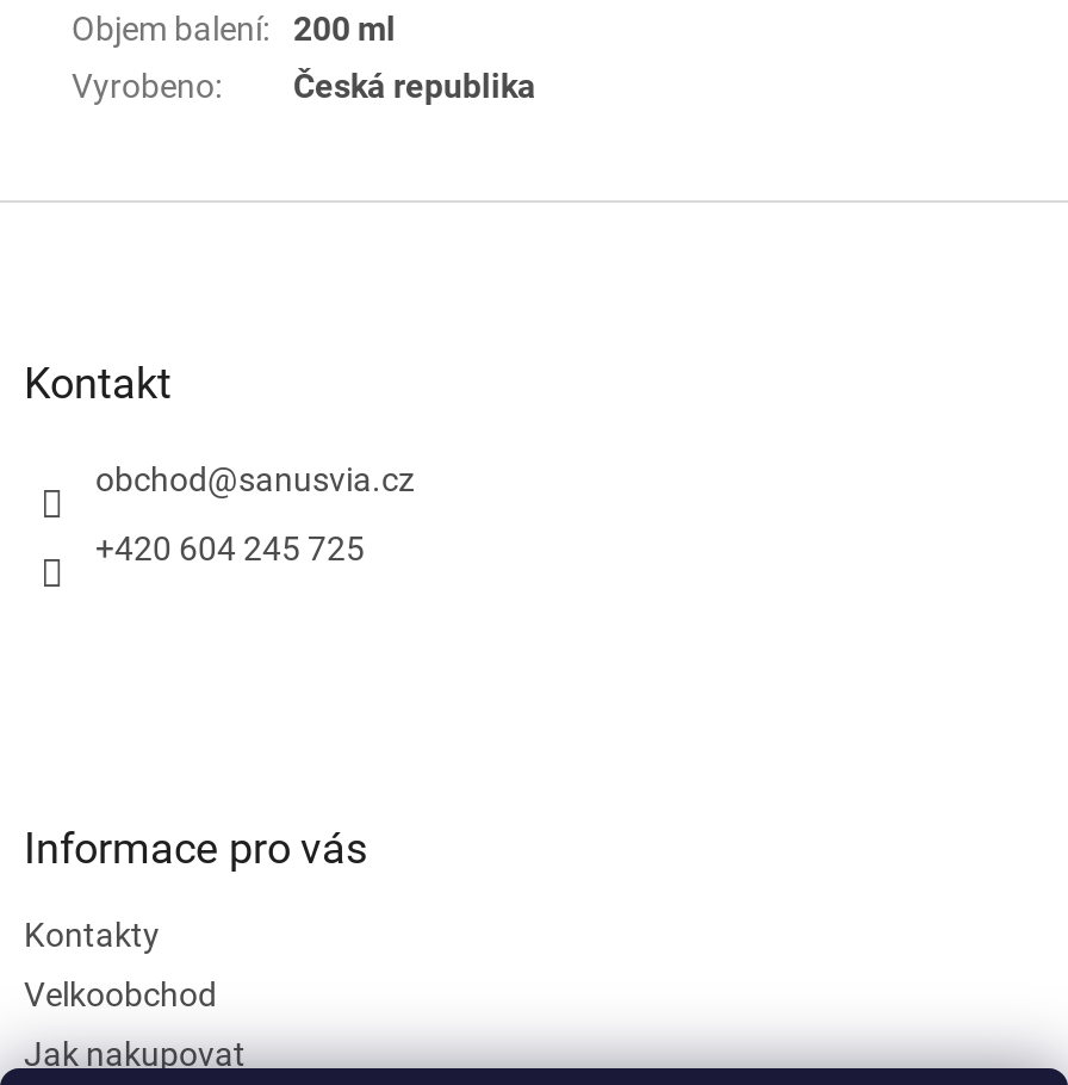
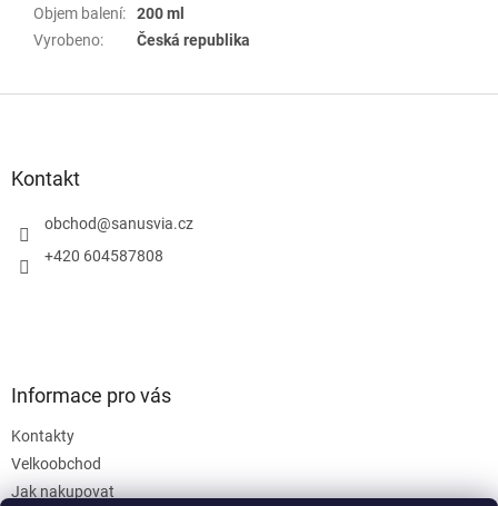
[95,529,365,568] +420 604 245 725 -> [44,247,163,265] +420 604587808

